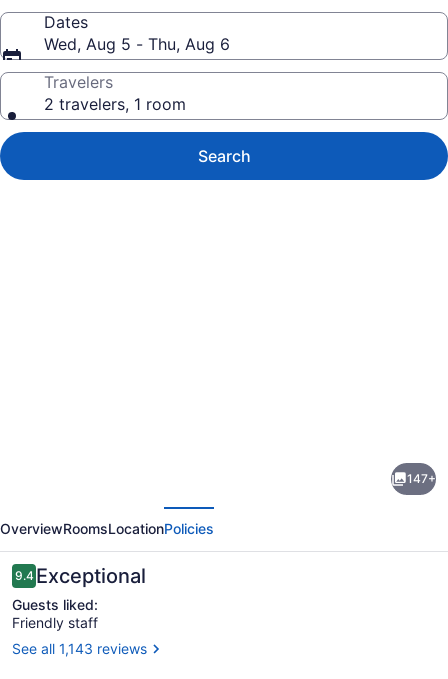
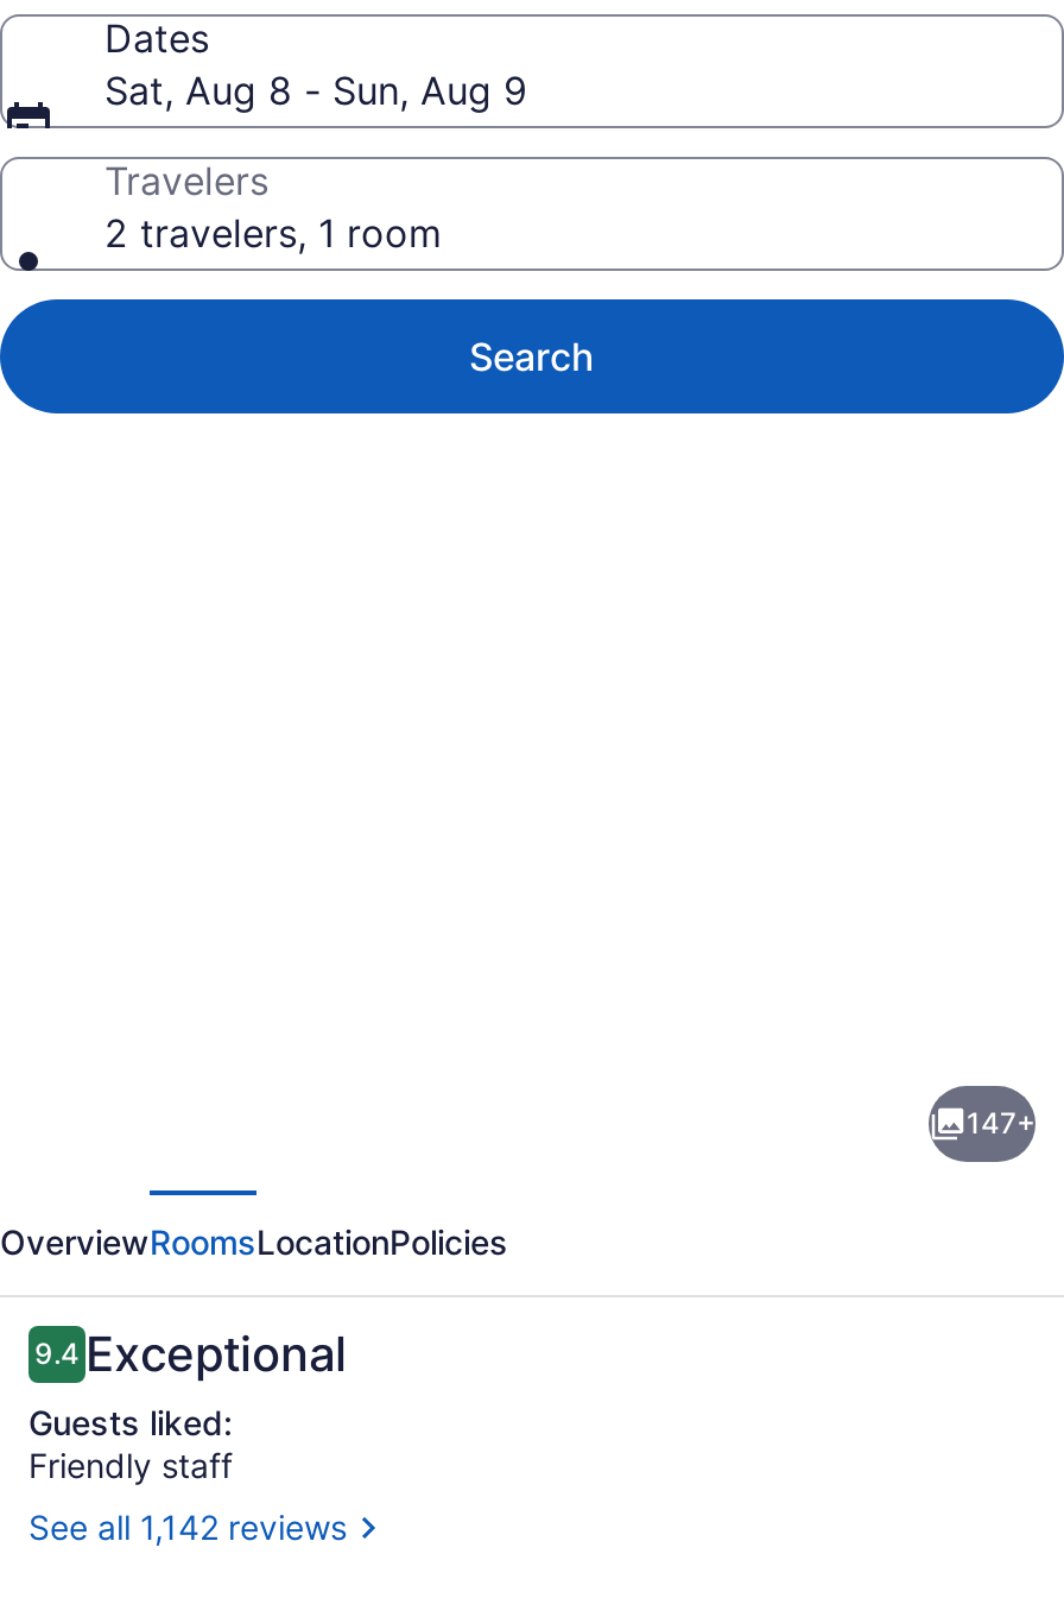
[44,34,230,54] Wed, Aug 5 - Thu, Aug 6 -> [104,67,527,114] Sat, Aug 8 - Sun, Aug 9
[12,640,147,657] See all 1,143 reviews -> [28,1506,347,1546] See all 1,142 reviews

